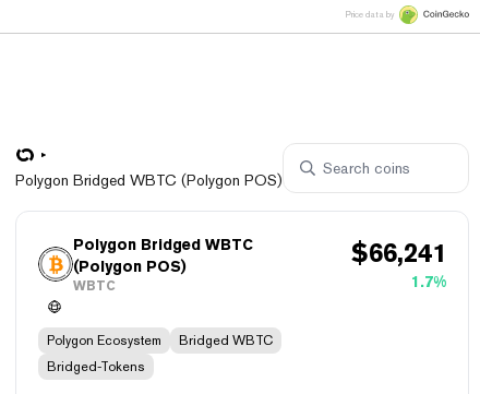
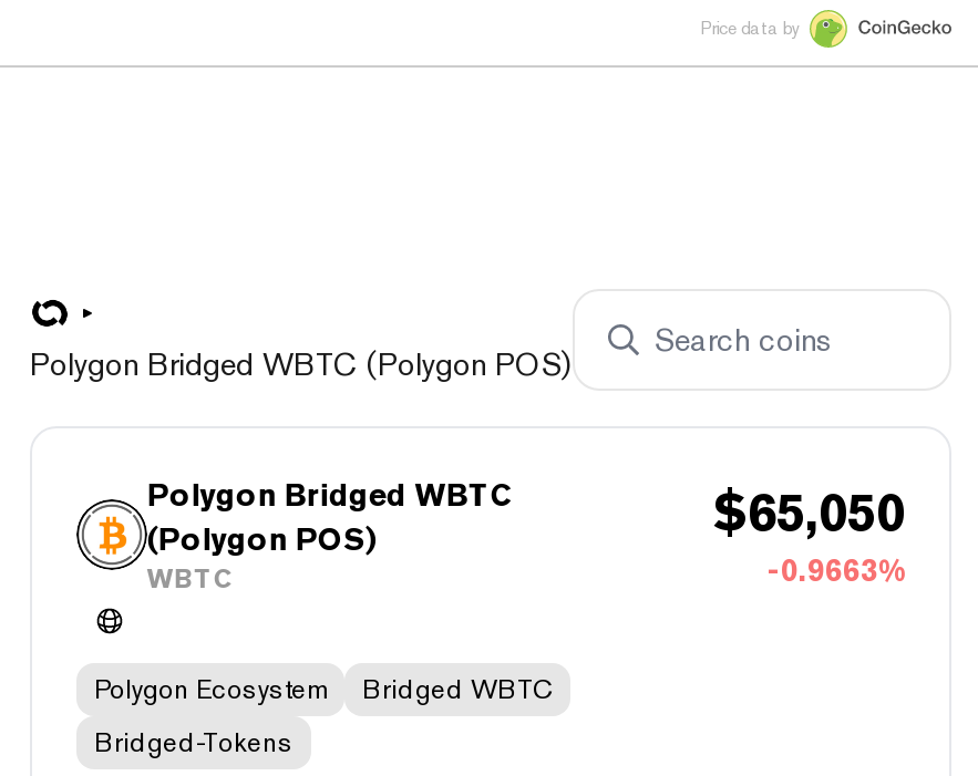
[351,238,446,268] $66,241 -> [712,481,905,543] $65,050
[411,273,446,290] 1.7% -> [768,552,905,588] -0.9663%

